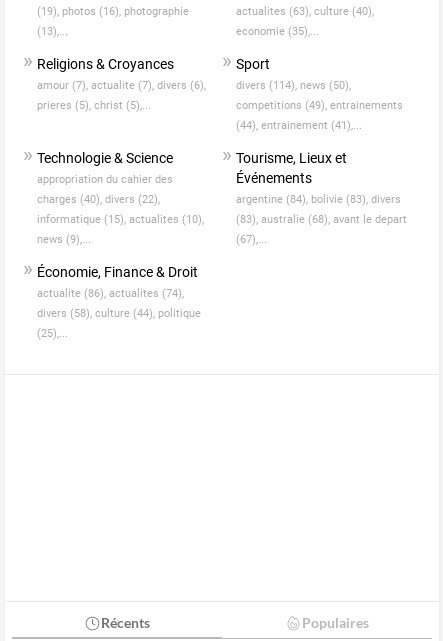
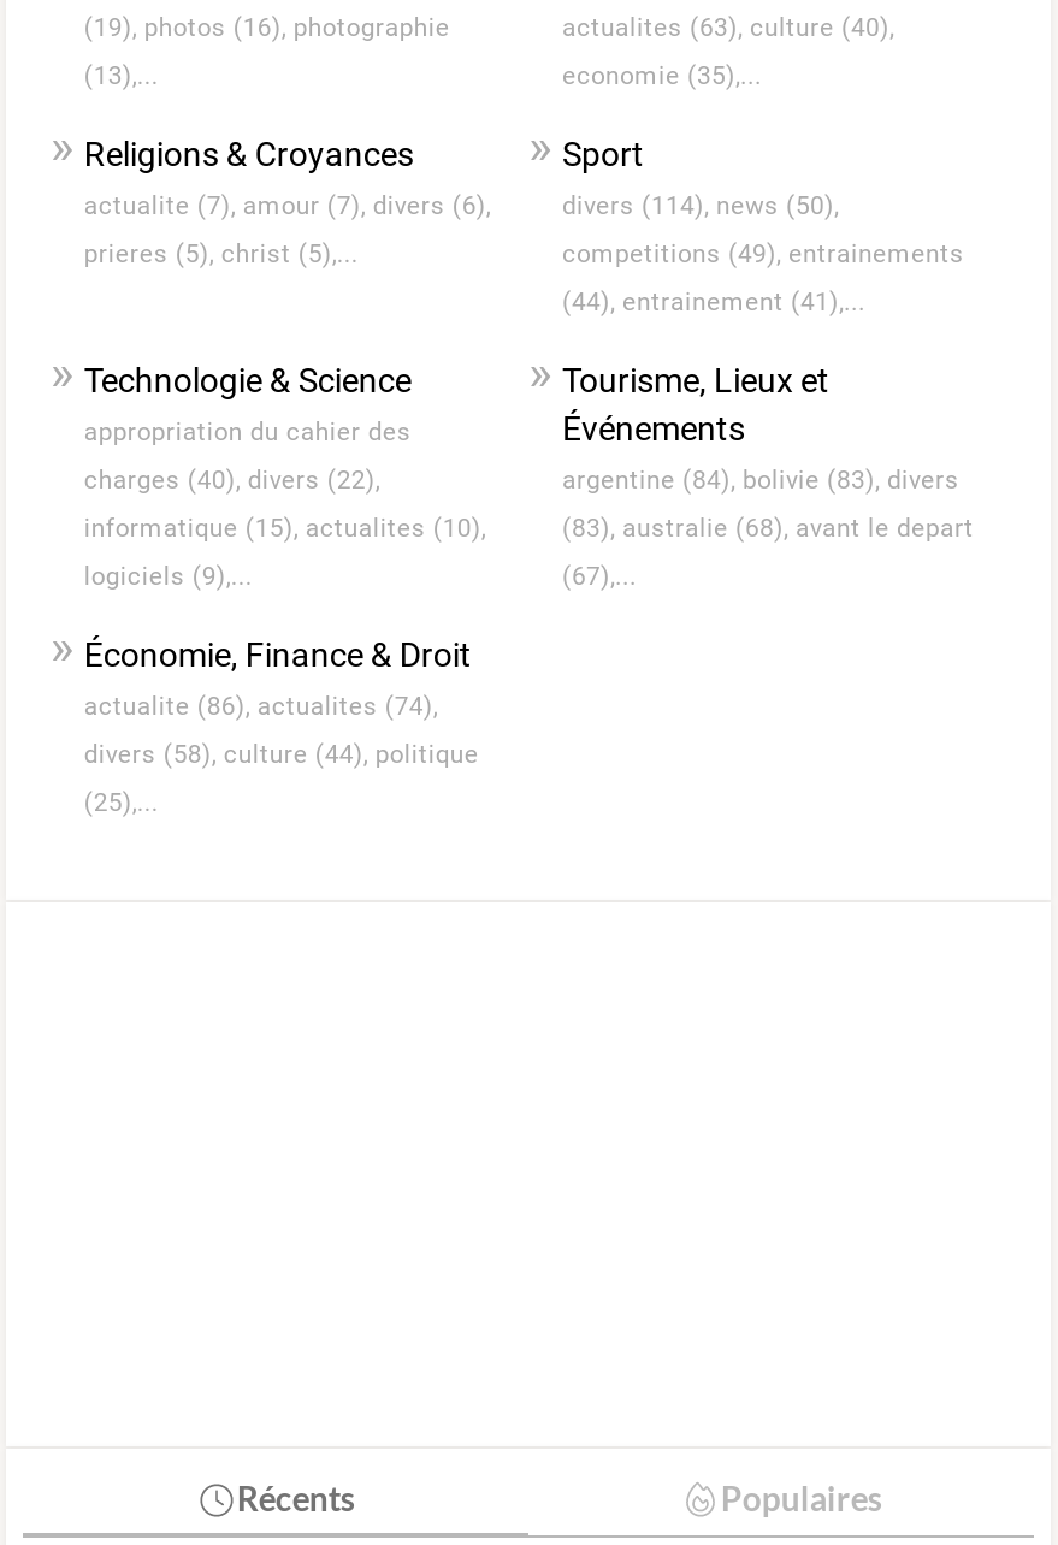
[37,79,206,92] amour (7), actualite (7), divers (6), -> [84,190,491,221] actualite (7), amour (7), divers (6),
[37,233,91,246] news (9),... -> [84,560,253,592] logiciels (9),...

